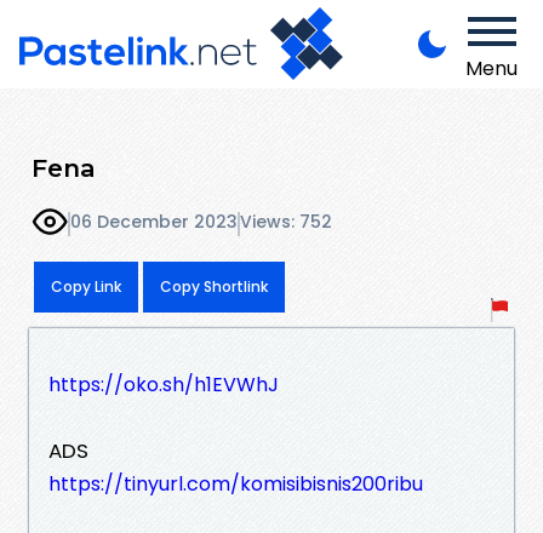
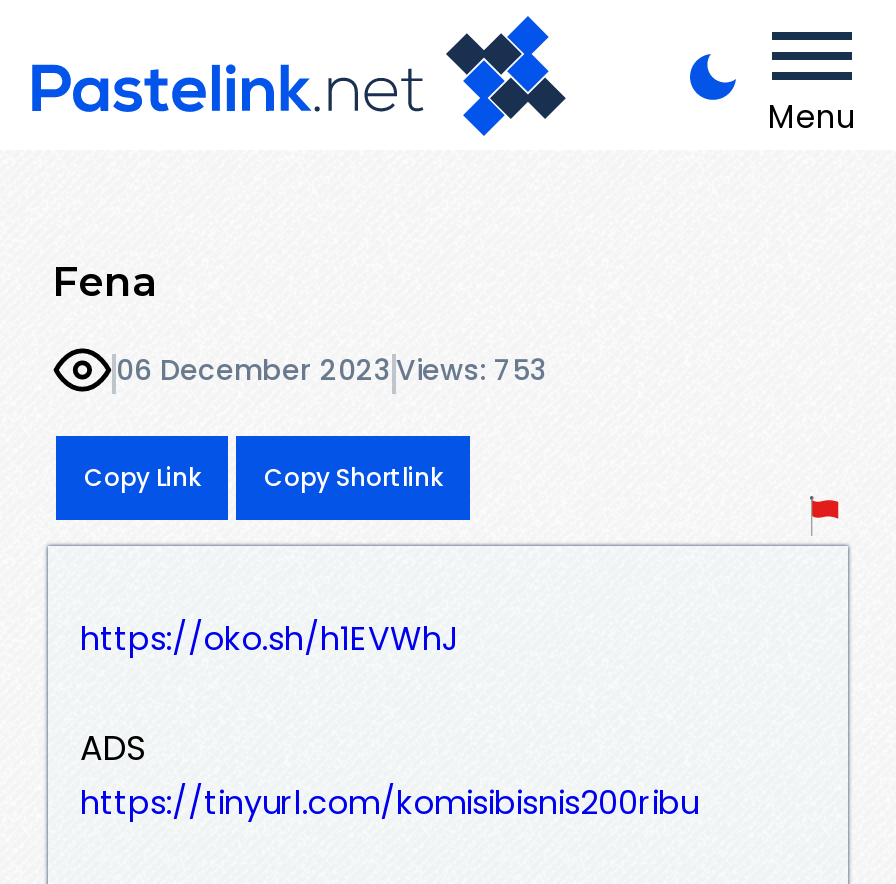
[70,210,332,234] 06 December 2023 Views: 752 -> [116,351,548,391] 06 December 2023 Views: 753

